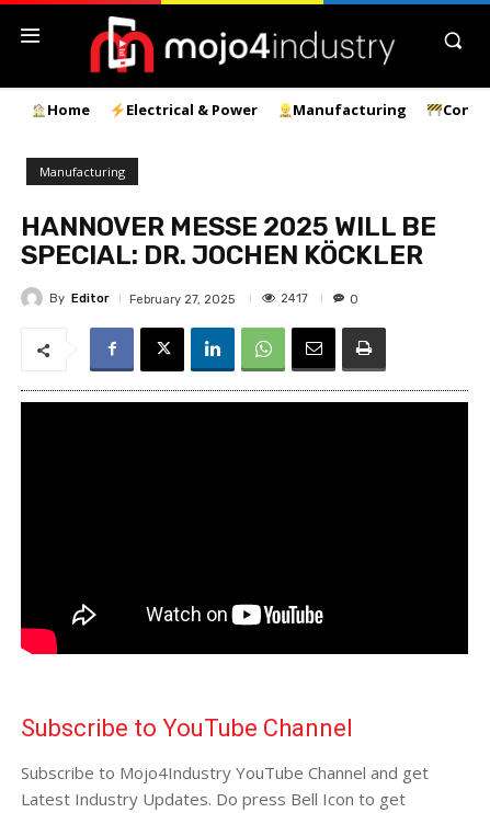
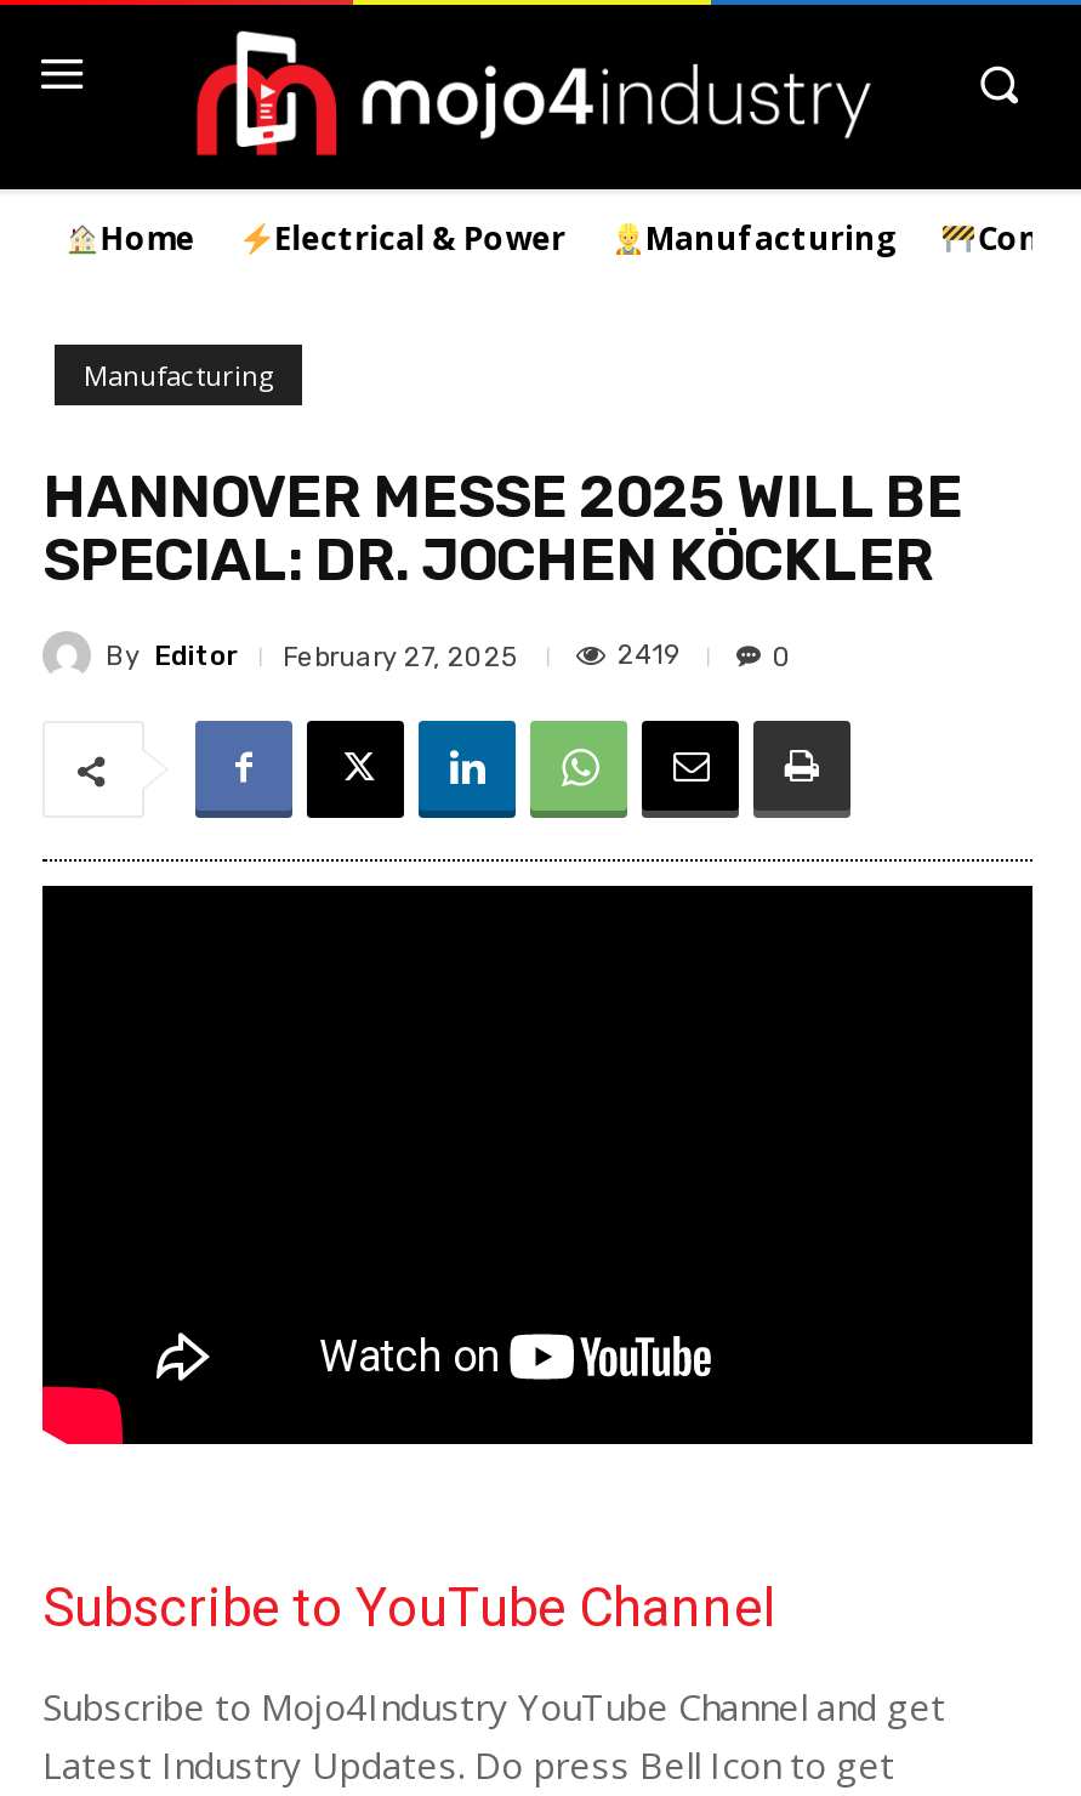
[281,291,308,306] 2417 -> [618,641,681,672] 2419

